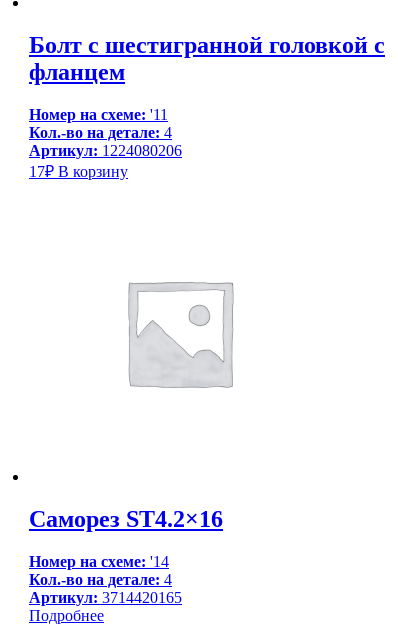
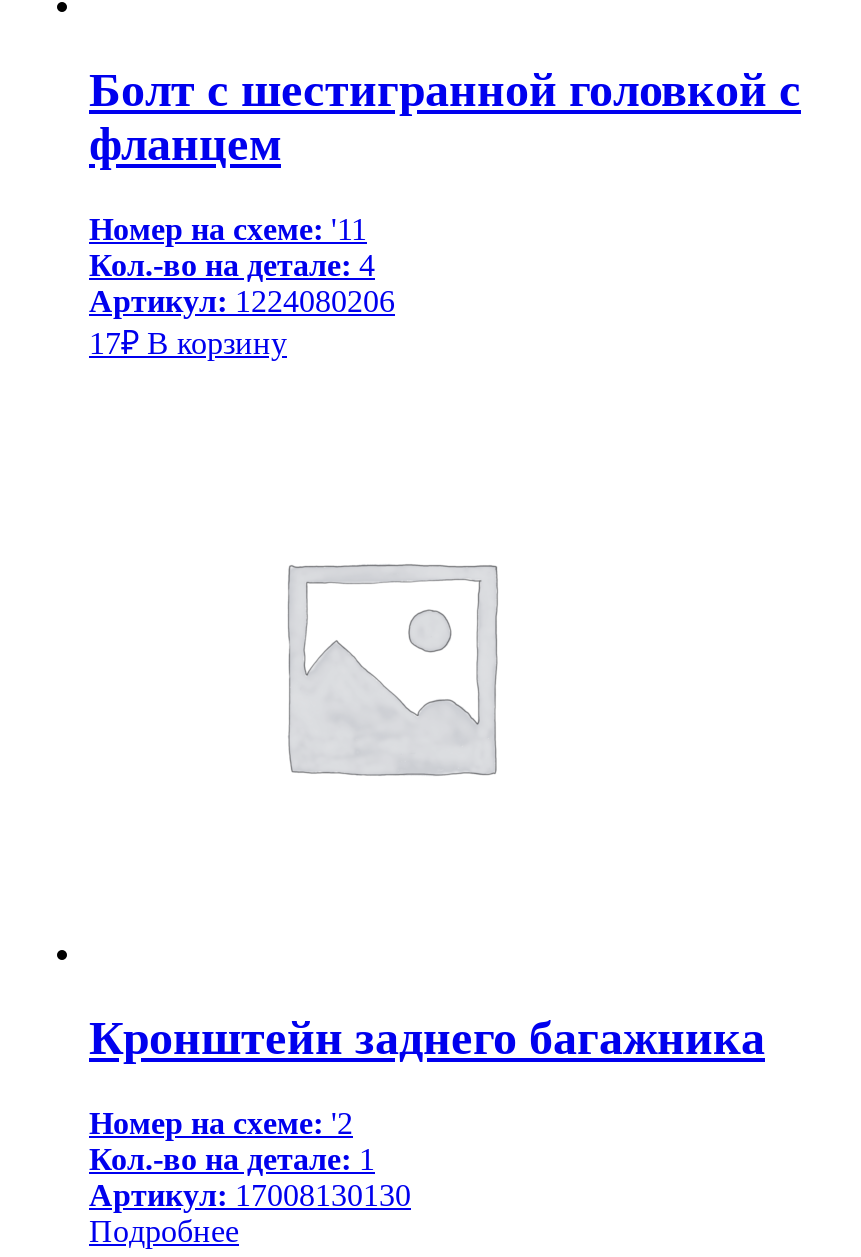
[29,506,223,532] Саморез ST4.2×16 -> [89,1012,765,1064] Кронштейн заднего багажника
[29,553,182,606] Номер на схеме: '14 | Кол.-во на детале: 4 | Артикул: 3714420165 -> [89,1106,411,1212] Номер на схеме: '2 | Кол.-во на детале: 1 | Артикул: 17008130130

